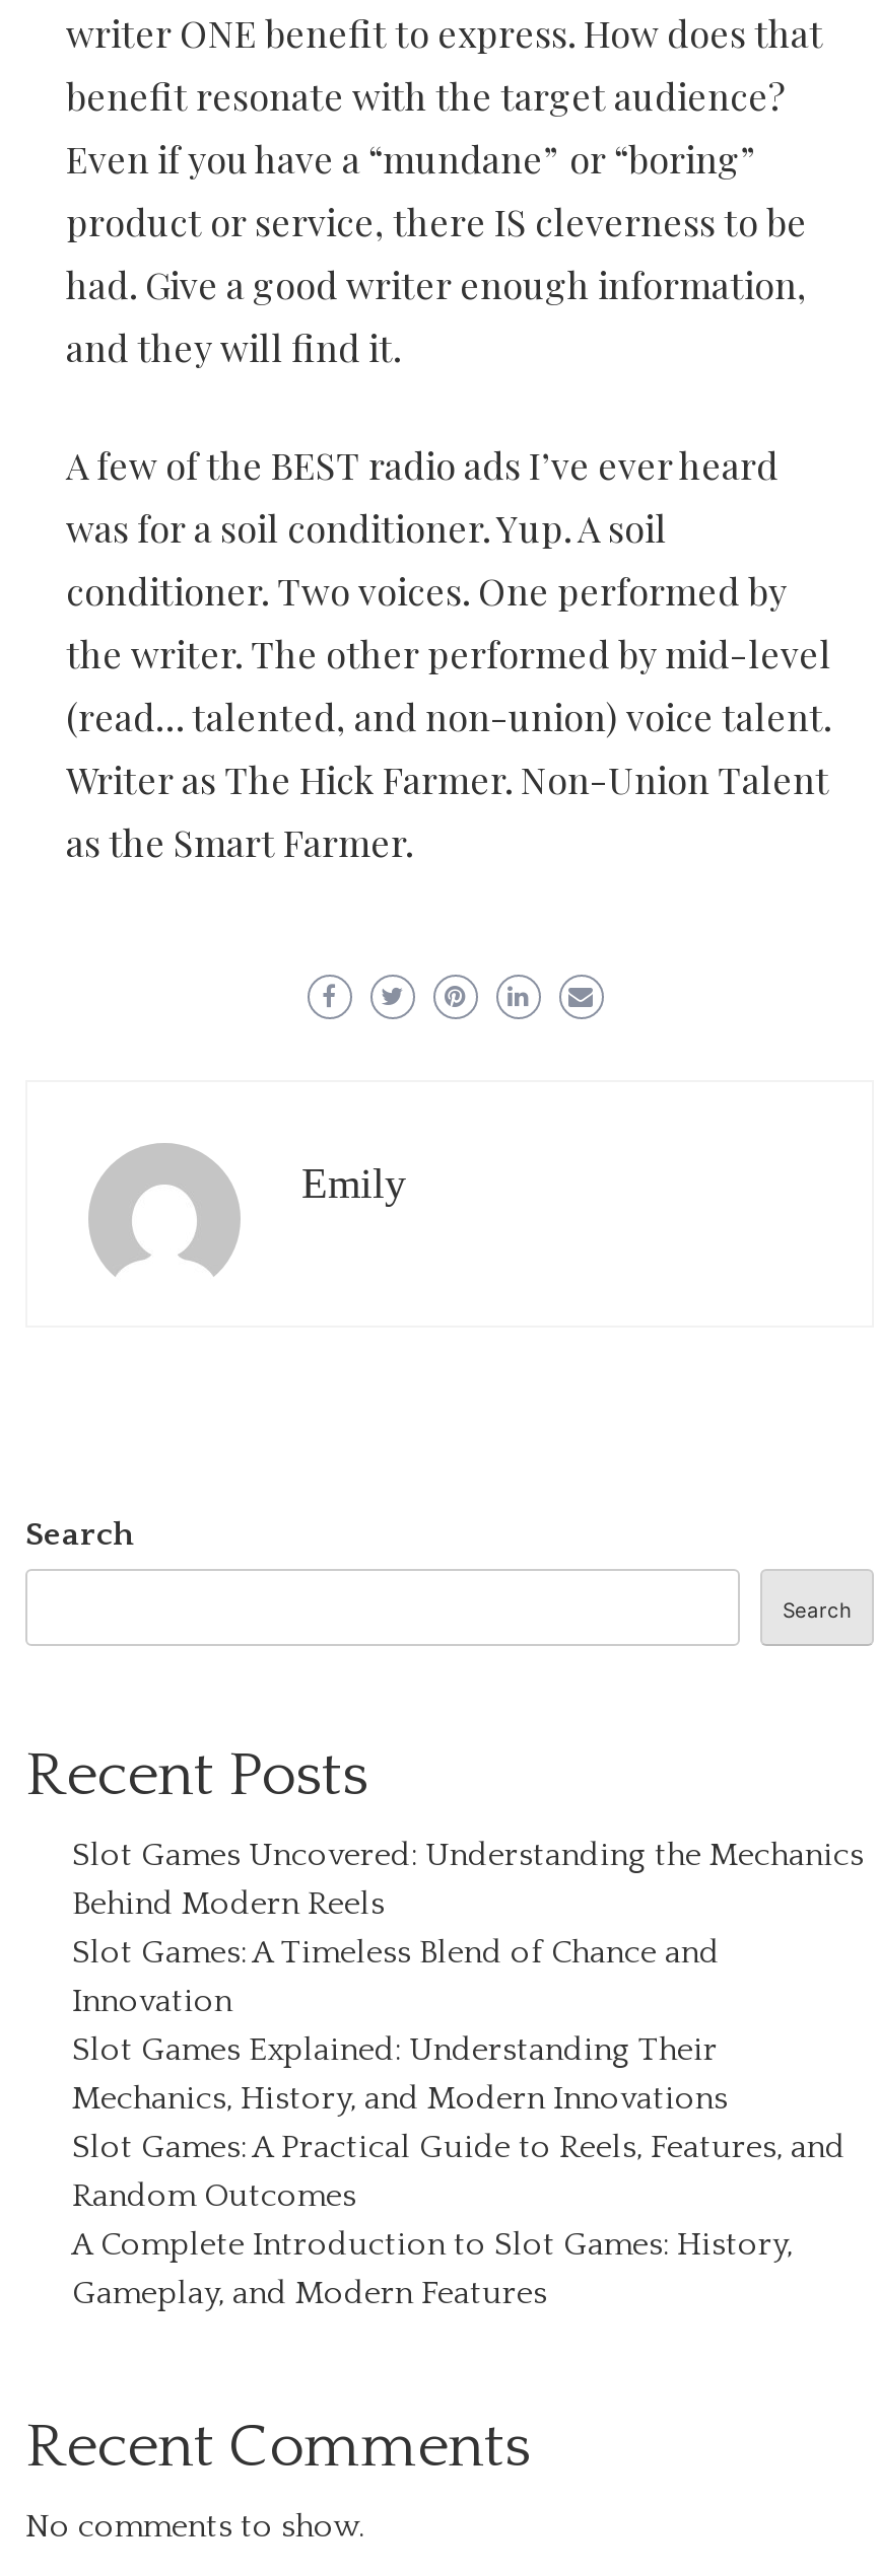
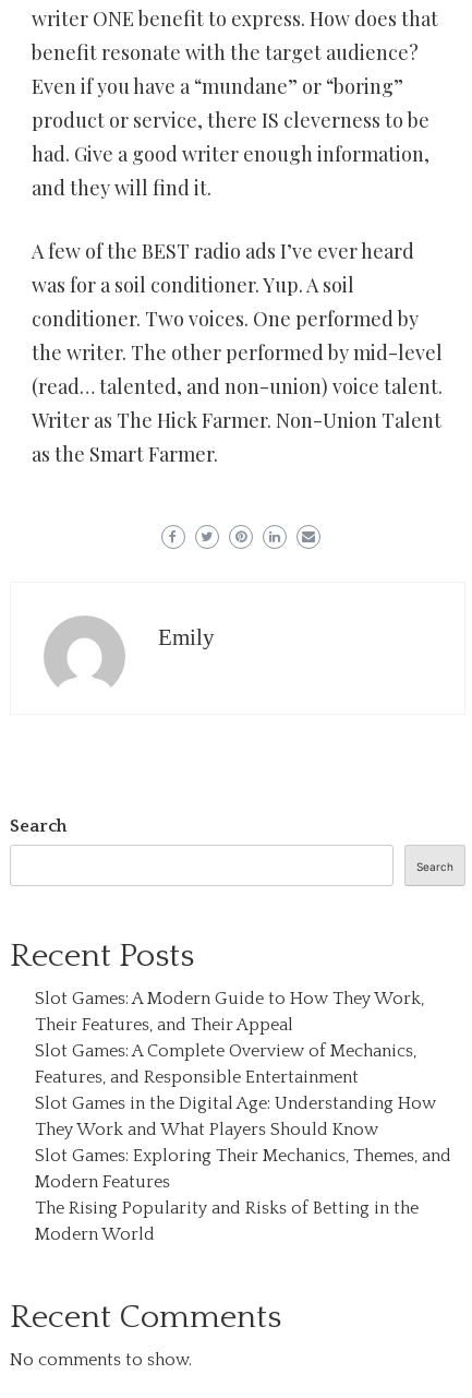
[72,1837,864,2311] Slot Games Uncovered: Understanding the Mechanics | Behind Modern Reels | Slot Games: A Timeless Blend of Chance and | Innovation | Slot Games Explained: Understanding Their | Mechanics, History, and Modern Innovations | Slot Games: A Practical Guide to Reels, Features, and | Random Outcomes | A Complete Introduction to Slot Games: History, | Gameplay, and Modern Features -> [35,989,451,1244] Slot Games: A Modern Guide to How They Work, | Their Features, and Their Appeal | Slot Games: A Complete Overview of Mechanics, | Features, and Responsible Entertainment | Slot Games in the Digital Age: Understanding How | They Work and What Players Should Know | Slot Games: Exploring Their Mechanics, Themes, and | Modern Features | The Rising Popularity and Risks of Betting in the | Modern World

